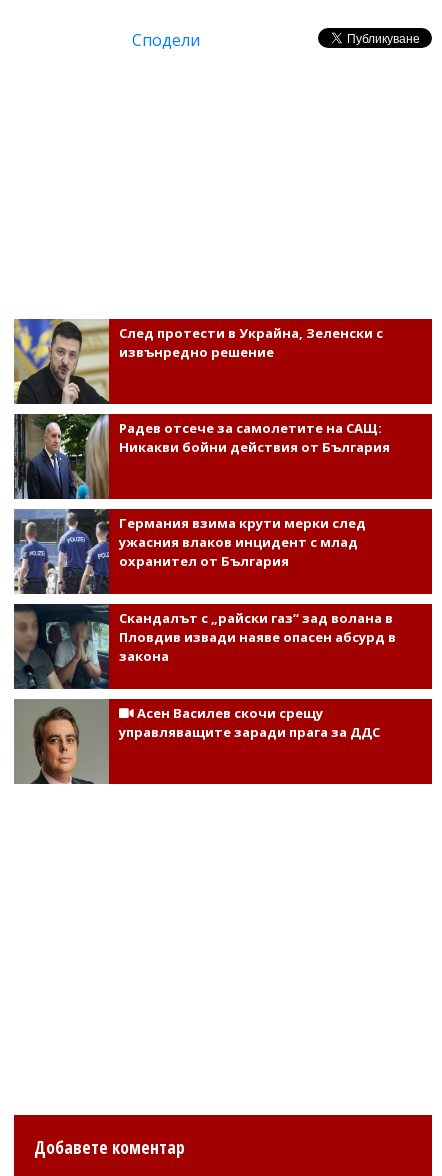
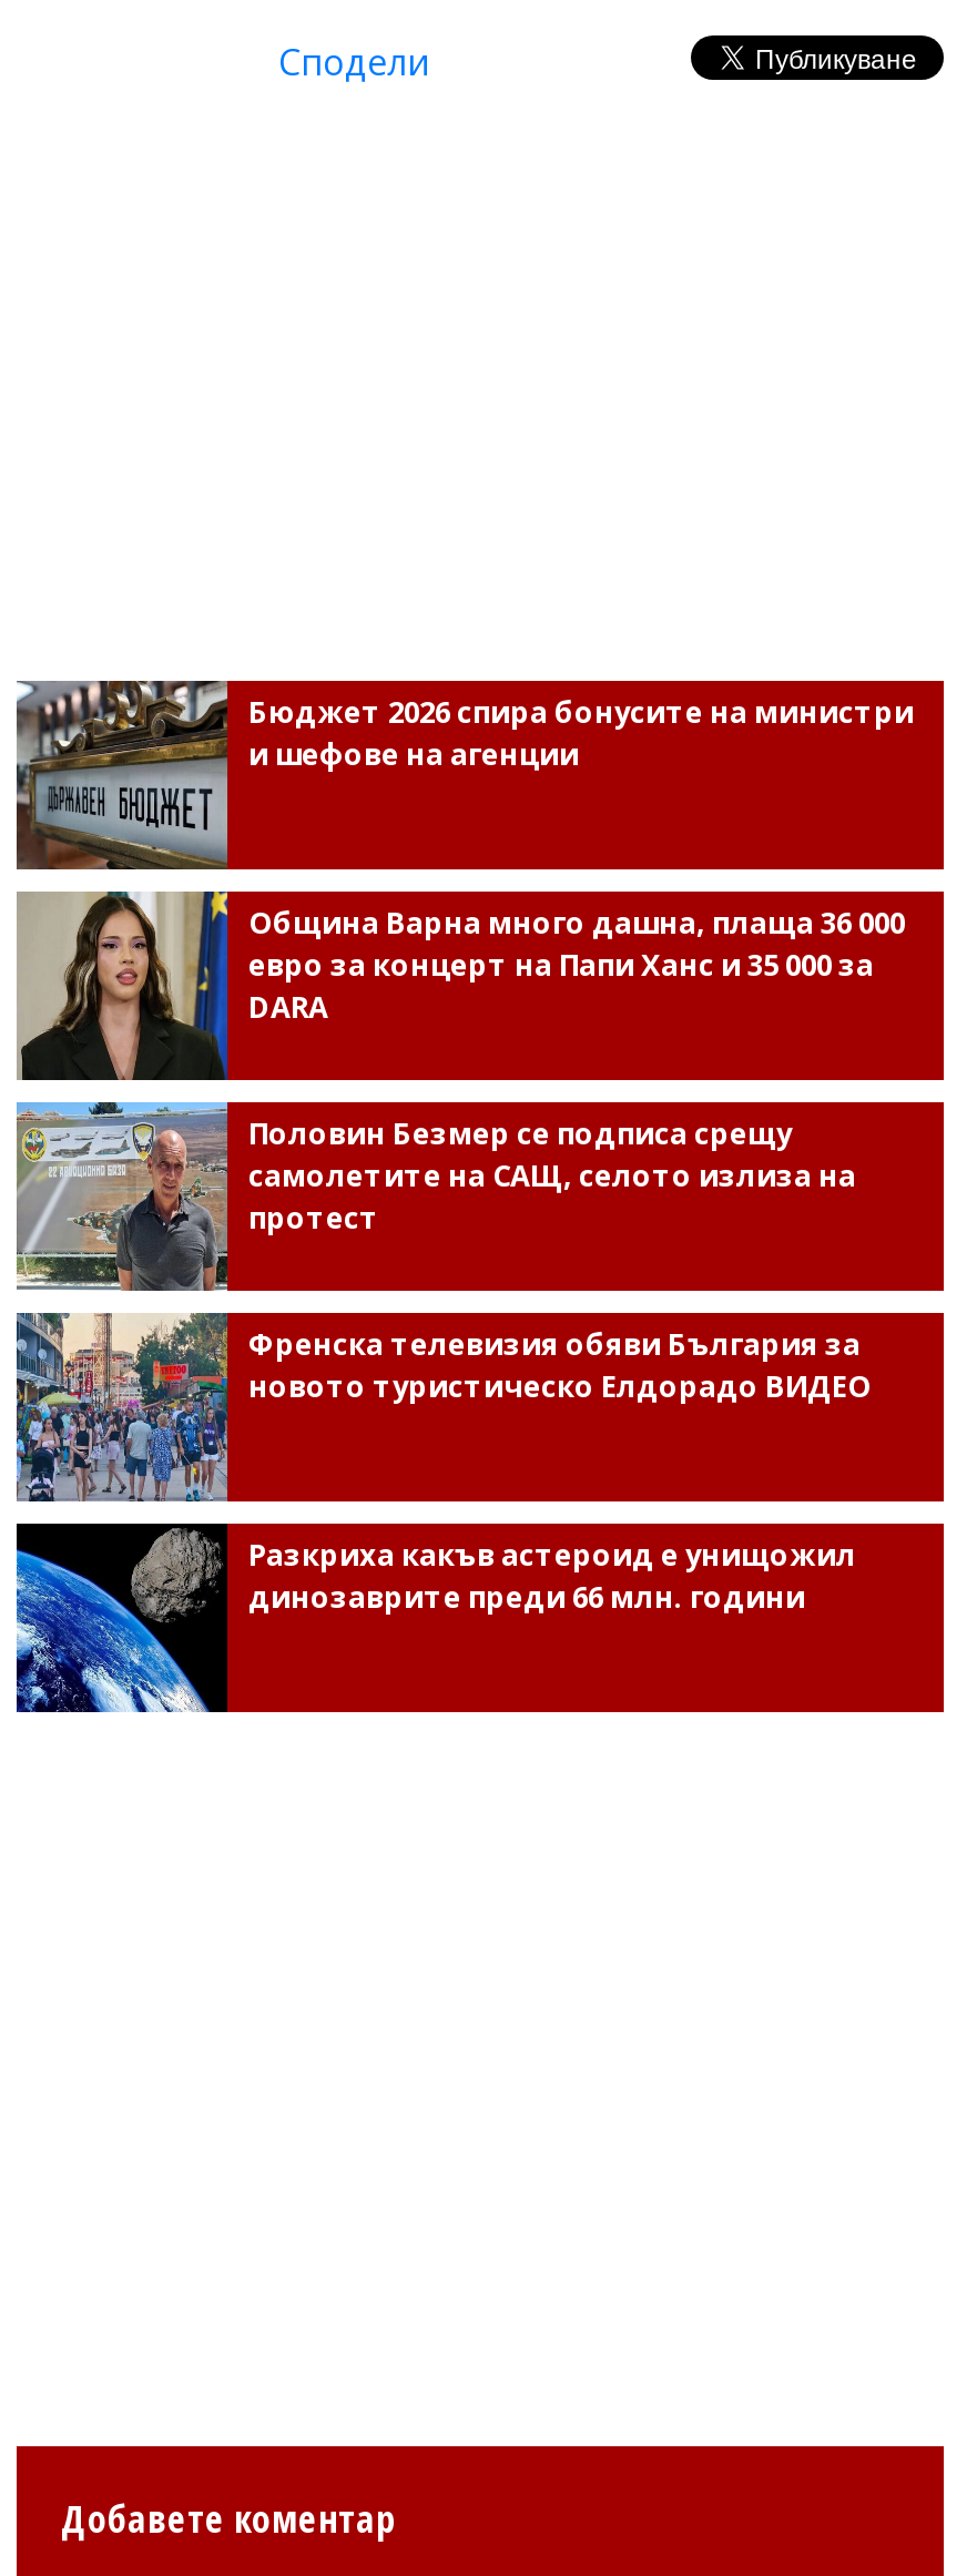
[13,319,382,404] [image] | След протести в Украйна, Зеленски с | извънредно решение -> [14,679,914,869] [image] | Бюджет 2026 спира бонусите на министри | и шефове на агенции
[14,413,389,500] [image] | Радев отсече за самолетите на САЩ: | Никакви бойни действия от България -> [17,892,905,1082] [image] | Община Варна много дашна, плаща 36 000 | евро за концерт на Папи Ханс и 35 000 за | DARA
[14,508,365,594] [image] | Германия взима крути мерки след | ужасния влаков инцидент с млад | охранител от България -> [17,1102,856,1293] [image] | Половин Безмер се подписа срещу | самолетите на САЩ, селото излиза на | протест
[13,603,395,689] [image] | Скандалът с „райски газ“ зад волана в | Пловдив извади наяве опасен абсурд в | закона -> [14,1311,872,1501] [image] | Френска телевизия обяви България за | новото туристическо Елдорадо ВИДЕО
[13,700,379,785] [image] | Асен Василев скочи срещу | управляващите заради прага за ДДС -> [14,1524,856,1714] [image] | Разкриха какъв астероид е унищожил | динозаврите преди 66 млн. години

